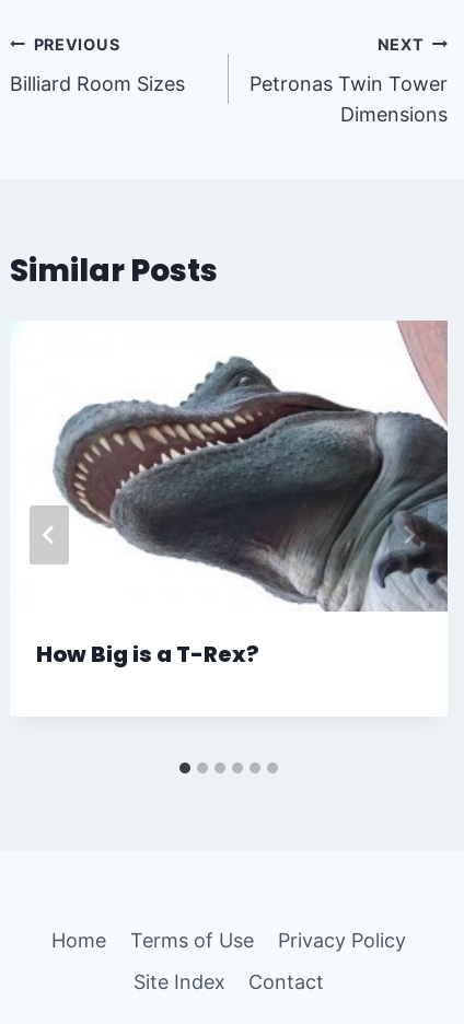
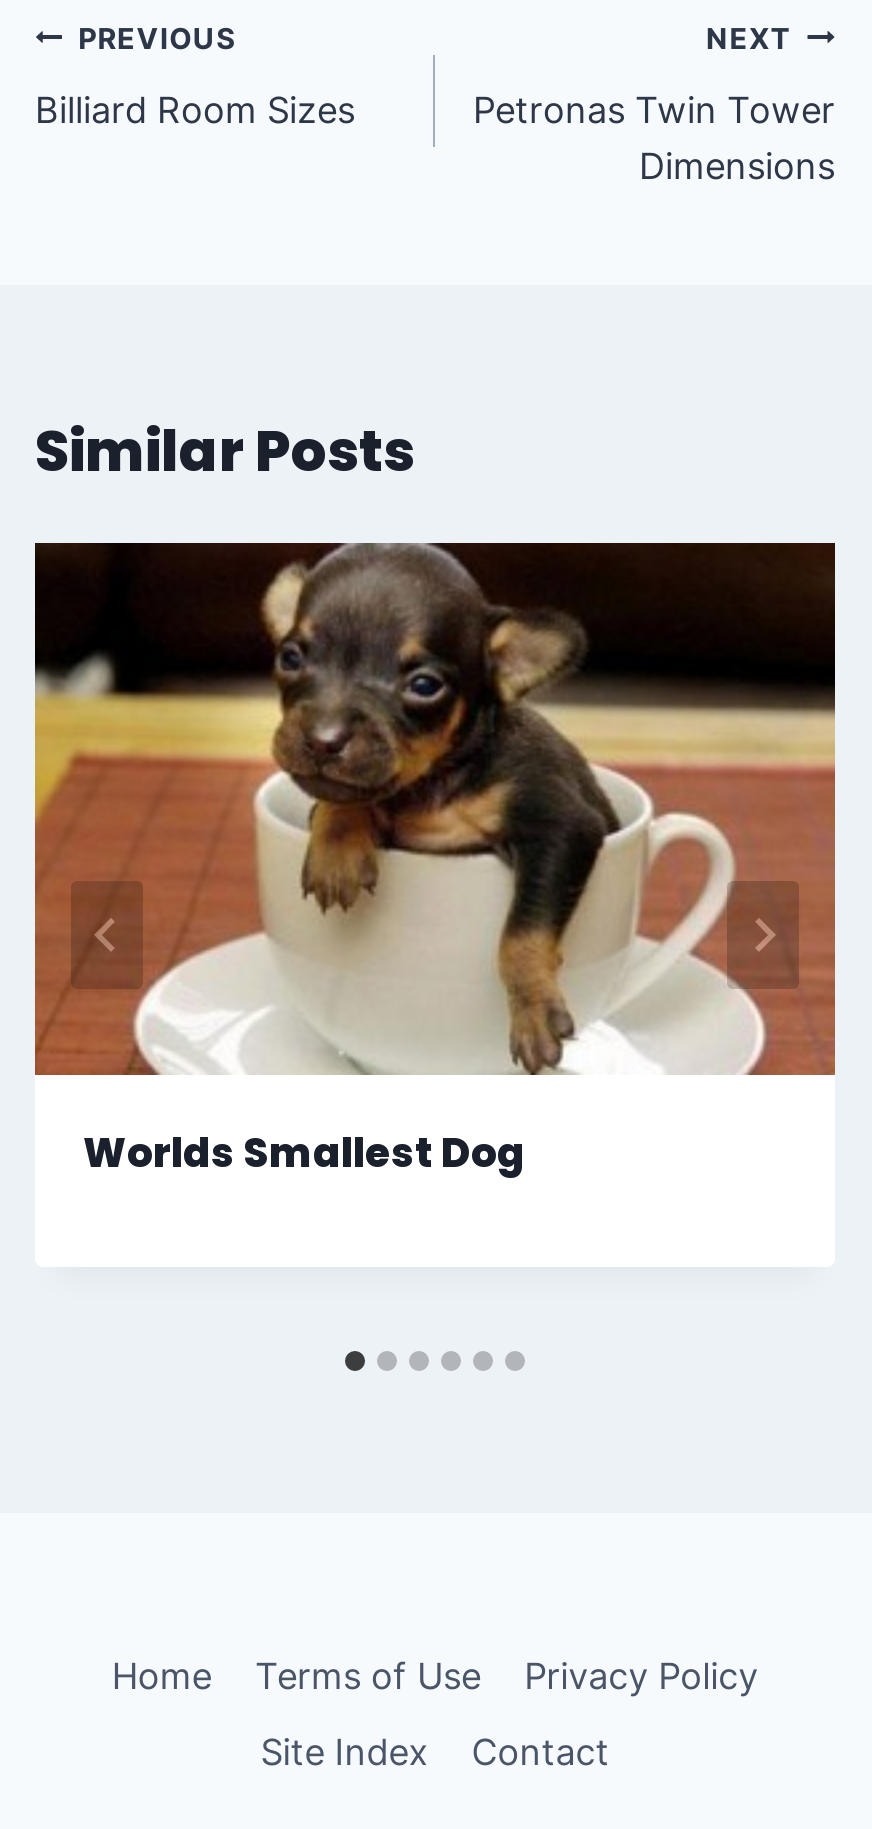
[10,321,449,670] [image] | How Big is a T-Rex? -> [33,541,837,1182] [image] | Worlds Smallest Dog

